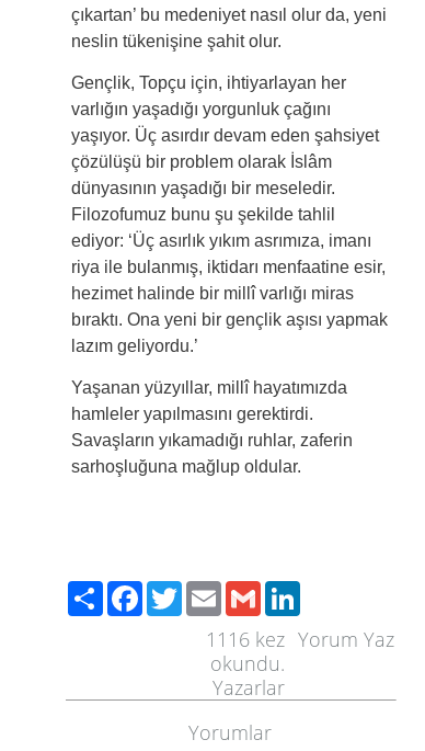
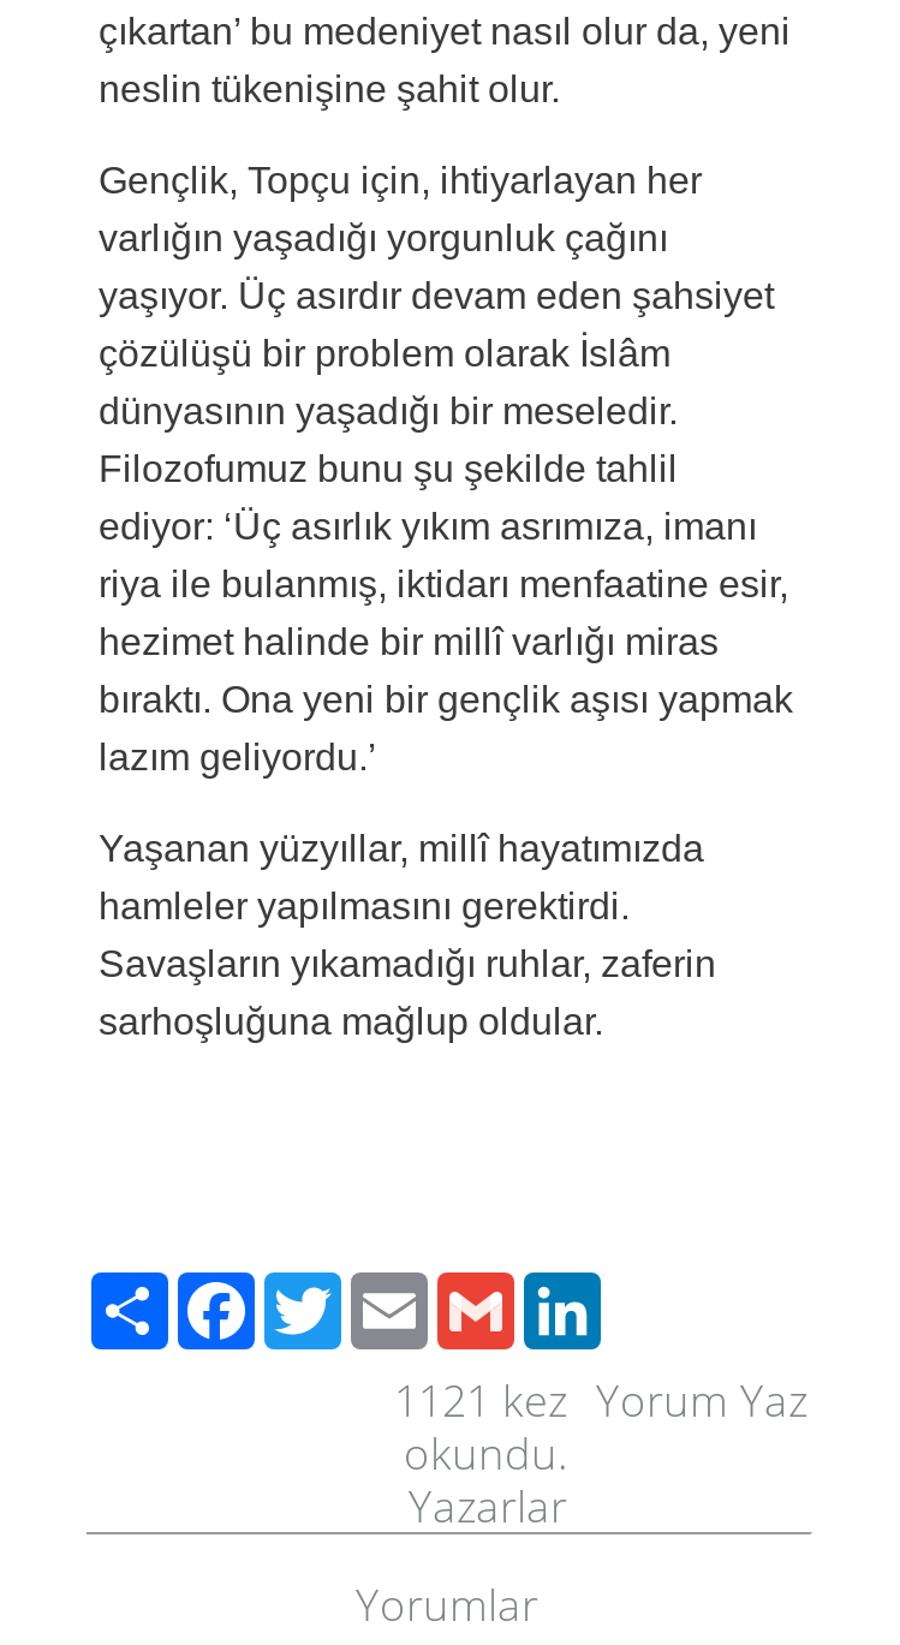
[206,626,394,652] 1116 kez Yorum Yaz -> [394,1371,807,1429] 1121 kez Yorum Yaz

